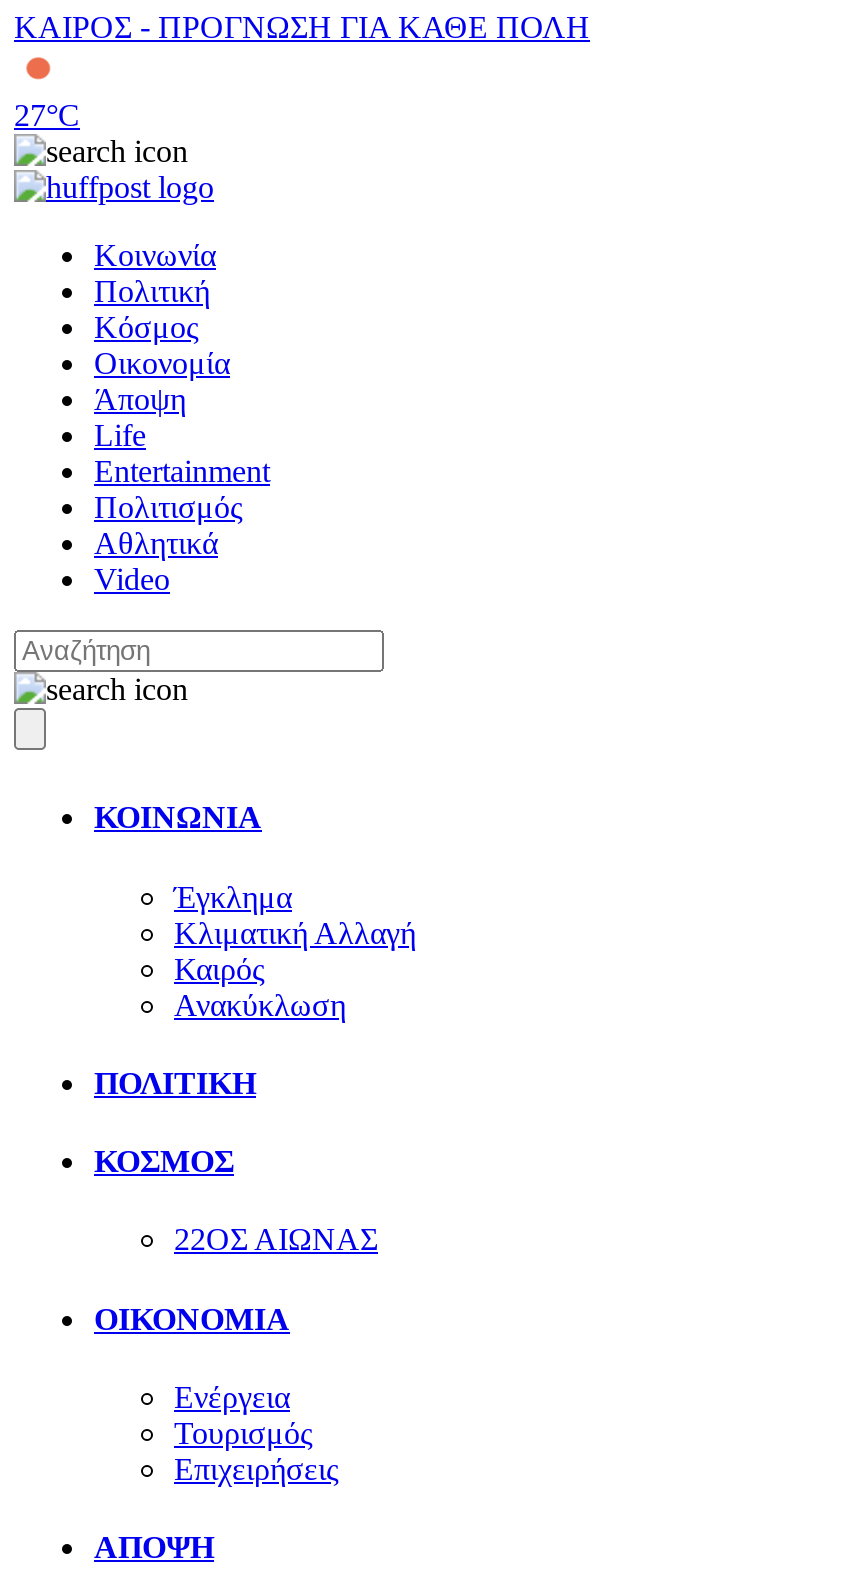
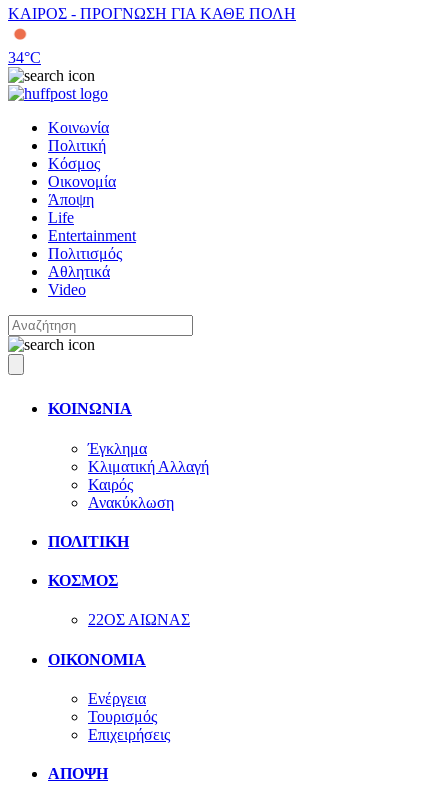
[14,98,80,132] 27°C -> [8,49,41,66] 34°C

